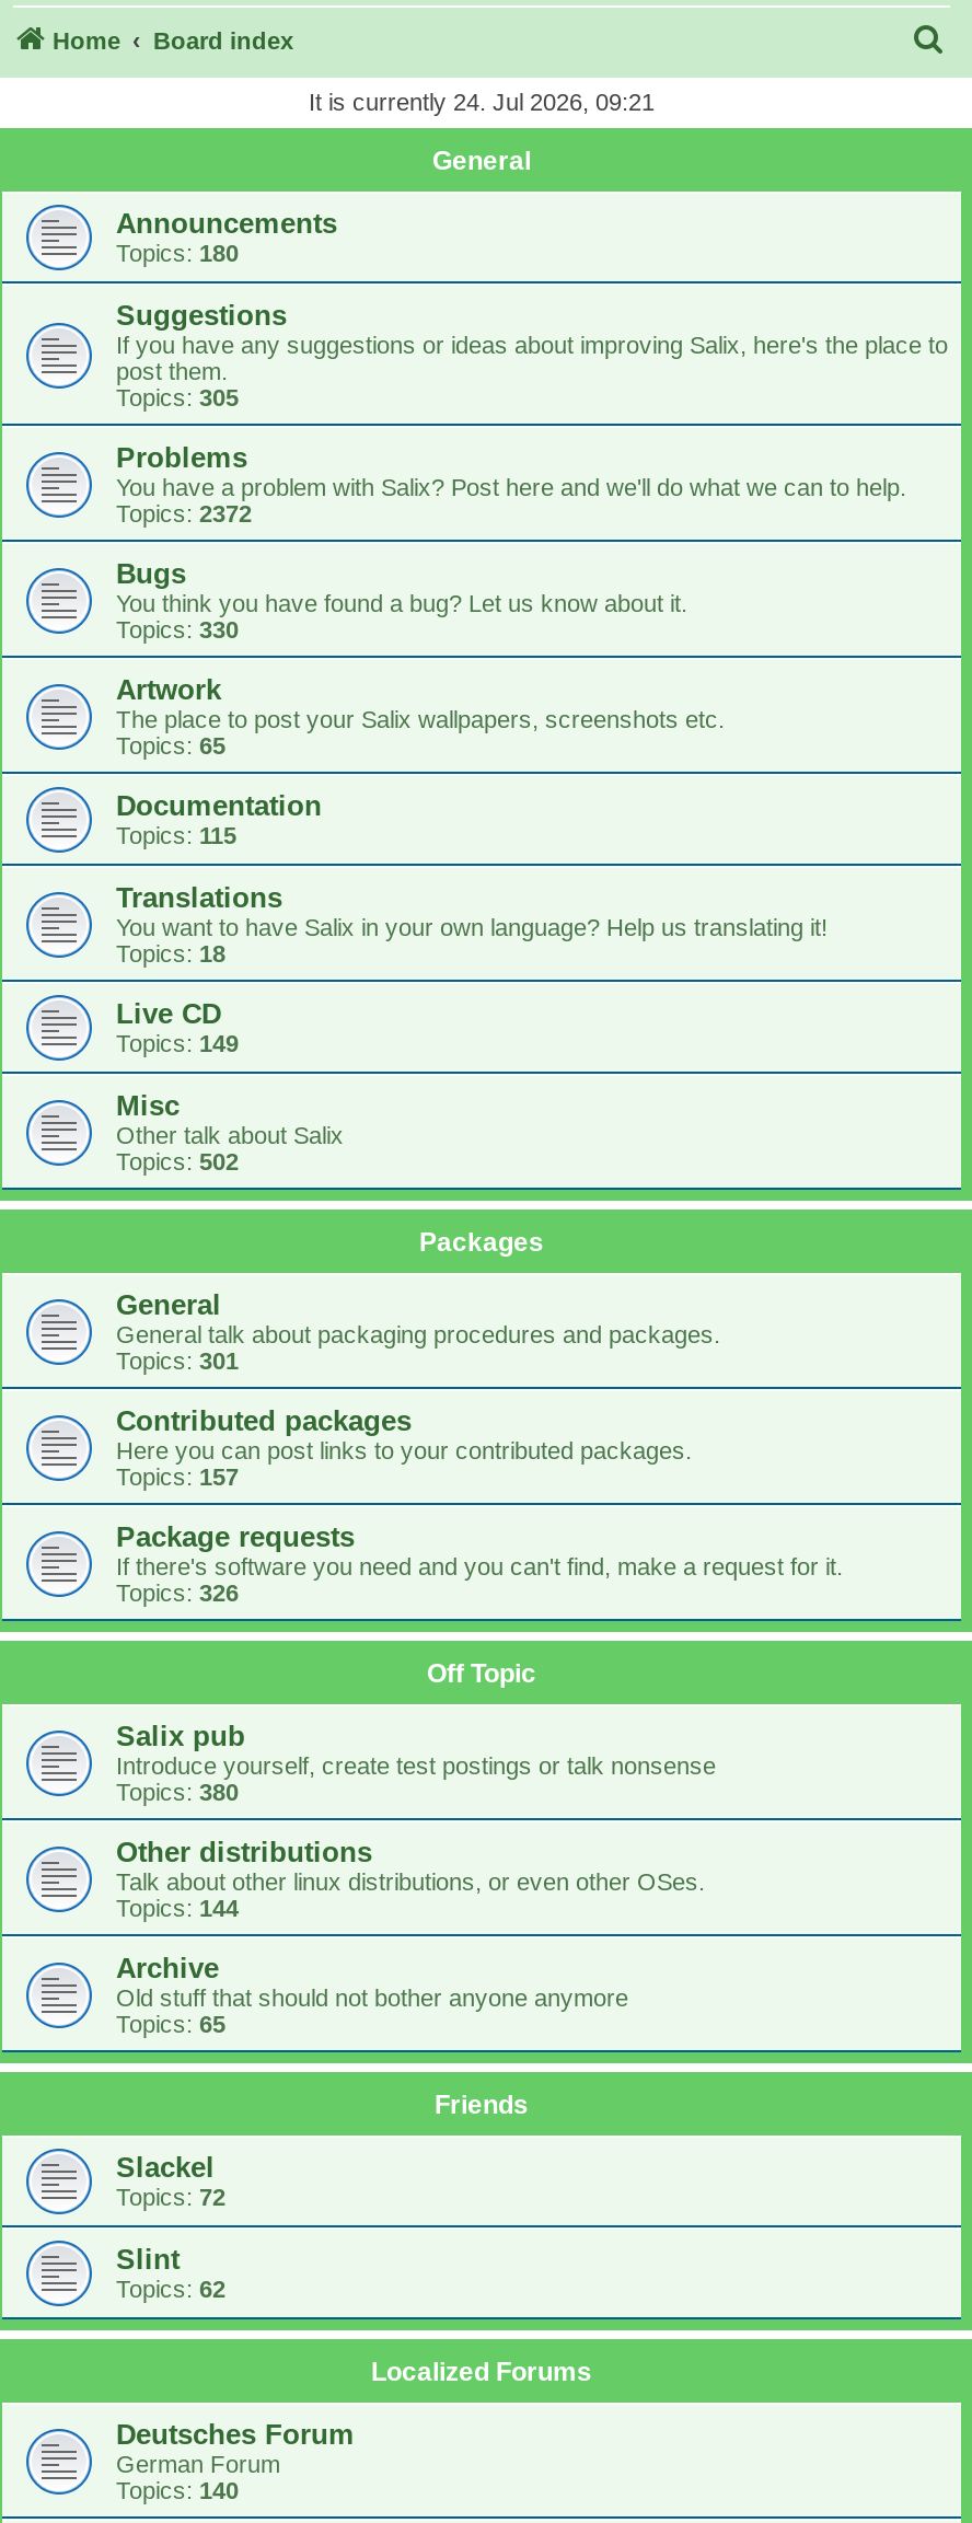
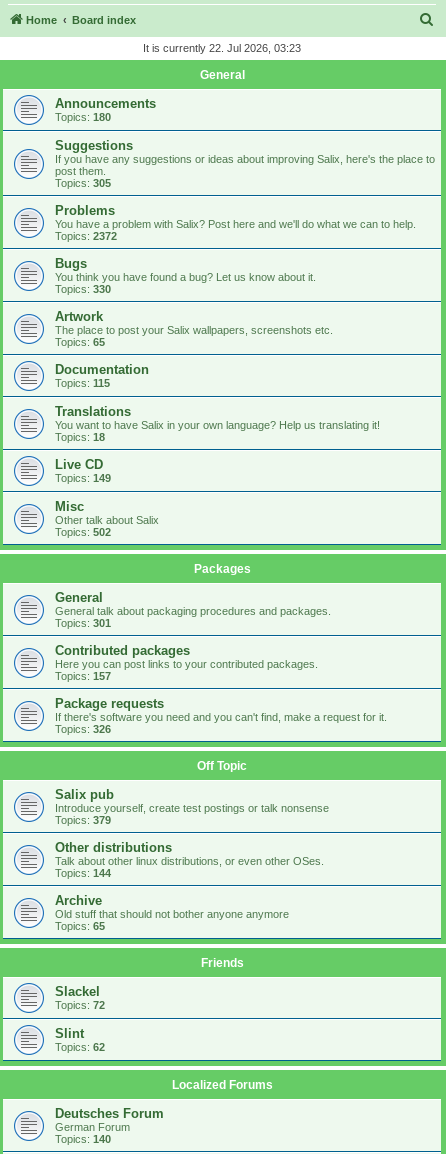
[309,89,655,115] It is currently 24. Jul 2026, 09:21 -> [143,42,301,54] It is currently 22. Jul 2026, 03:23
[116,1779,239,1805] Topics: 380 -> [55,814,111,826] Topics: 379

